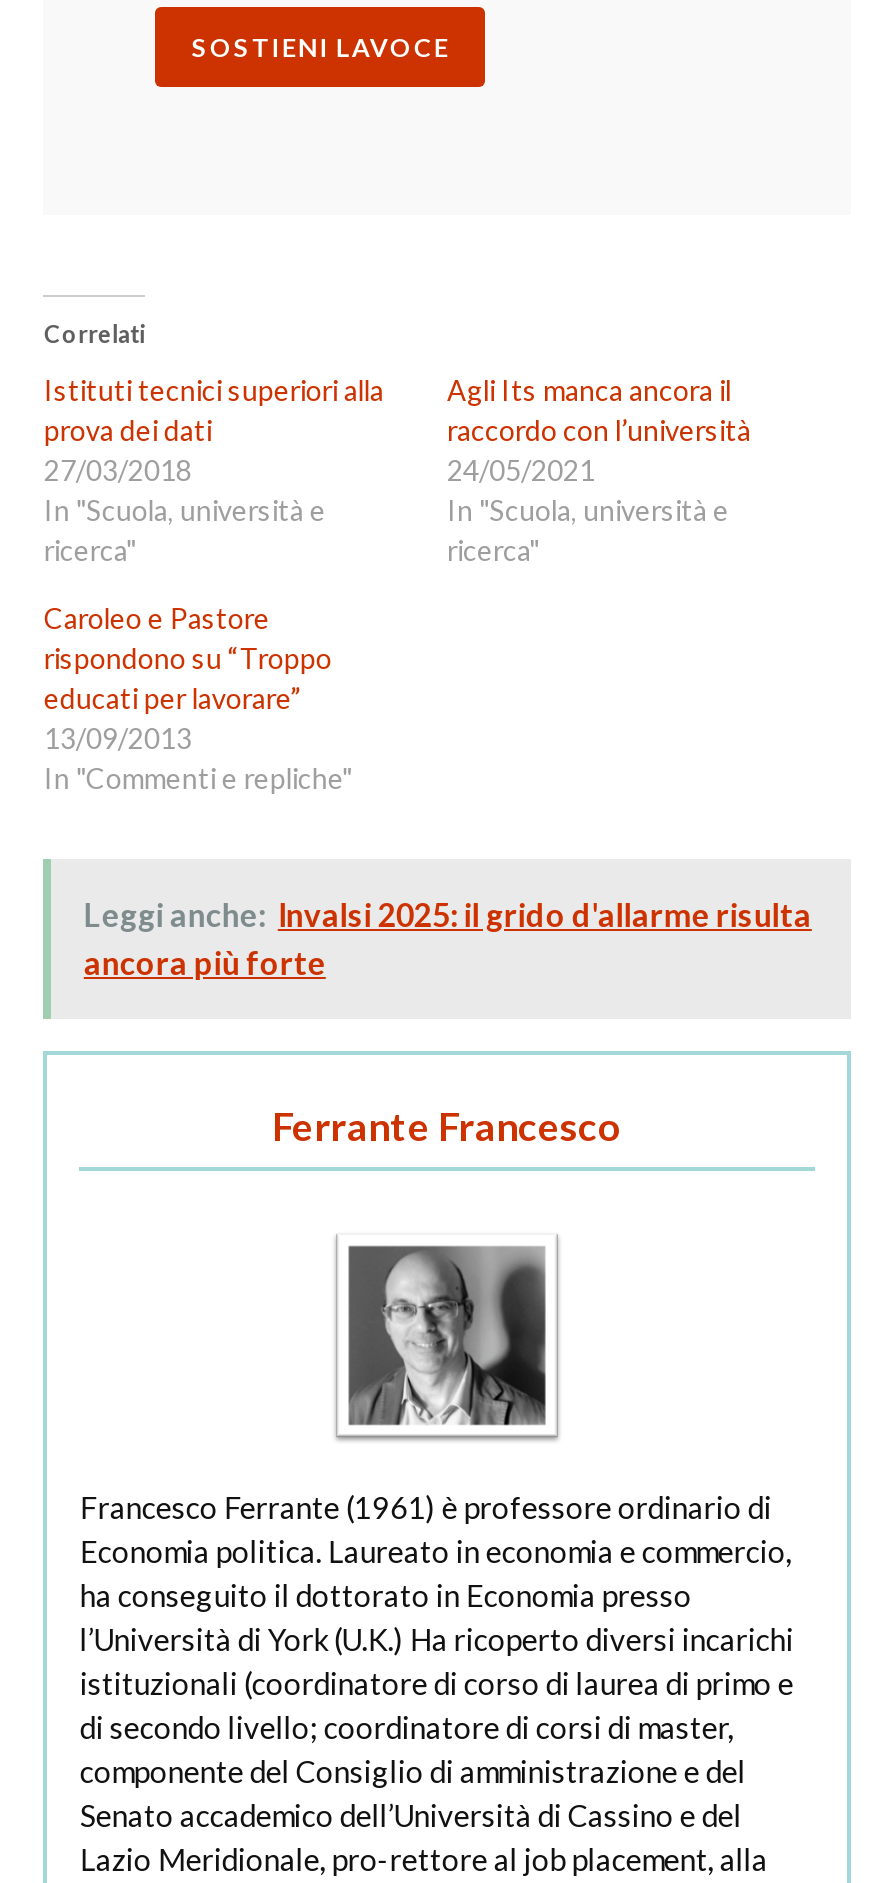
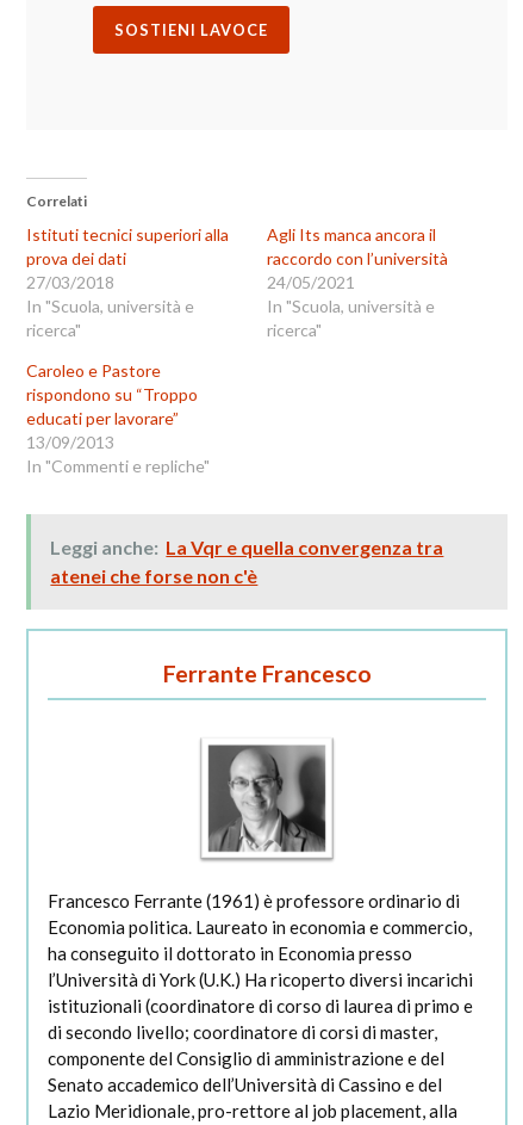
[84,894,812,980] Leggi anche: Invalsi 2025: il grido d'allarme risulta | ancora più forte -> [51,535,444,586] Leggi anche: La Vqr e quella convergenza tra | atenei che forse non c'è

